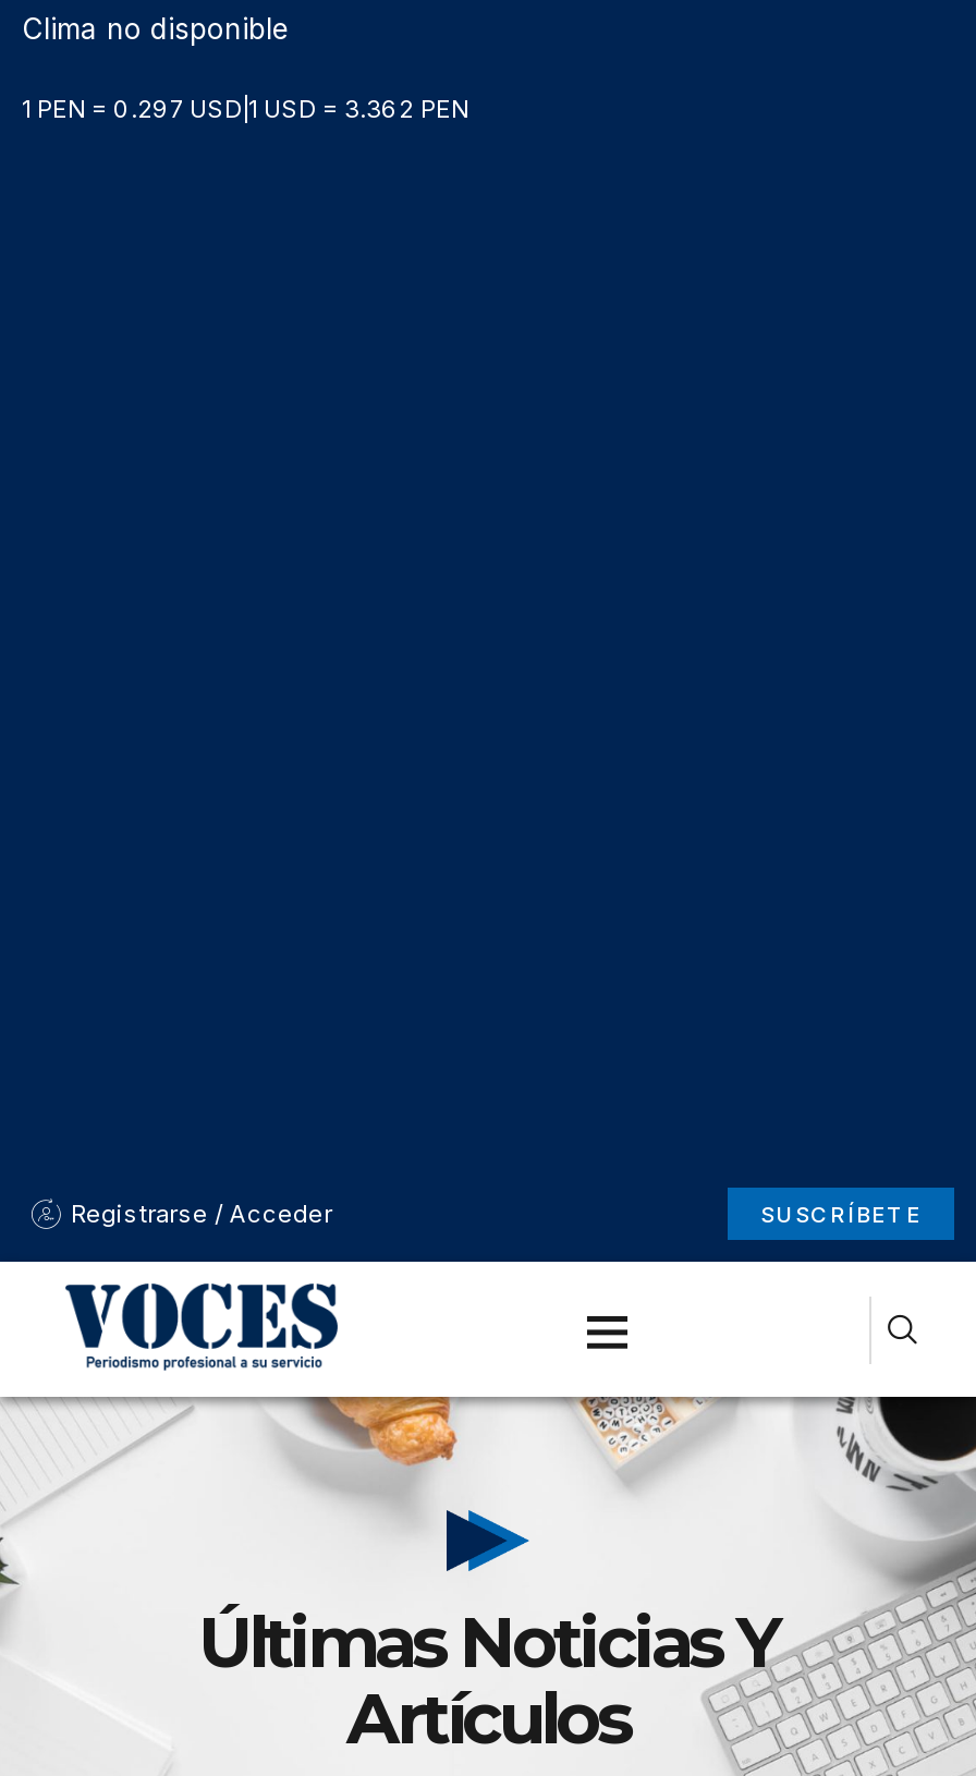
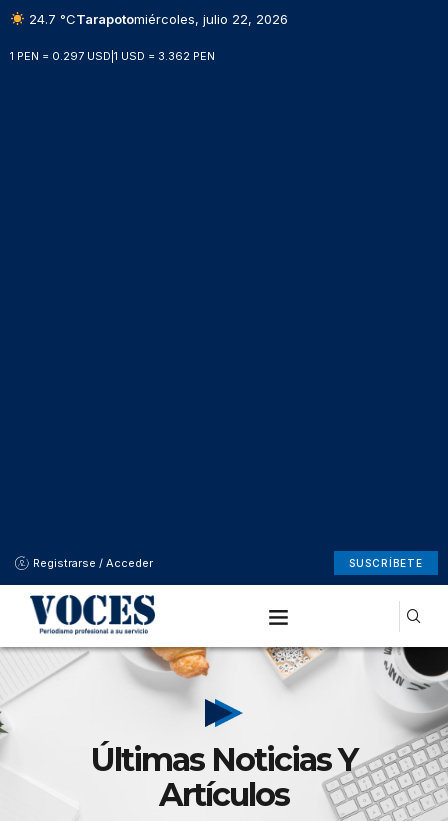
[22,11,290,46] Clima no disponible -> [25,11,288,27] 24.7 °CTarapotomiércoles, julio 22, 2026

